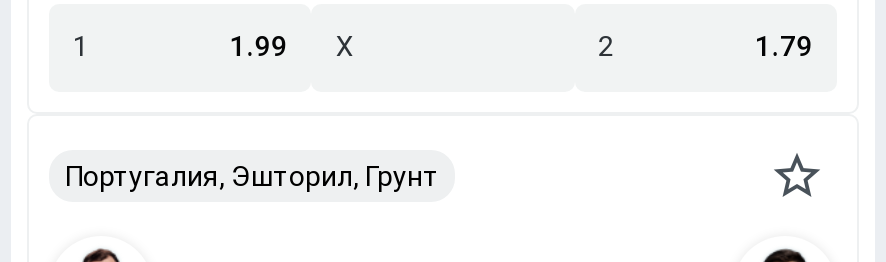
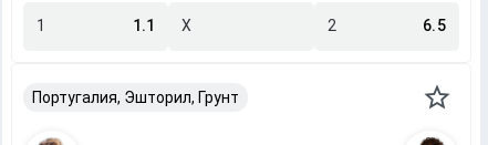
[230,30,354,62] 1.99 X -> [132,17,192,34] 1.1 X
[755,30,813,62] 1.79 -> [423,17,446,34] 6.5

